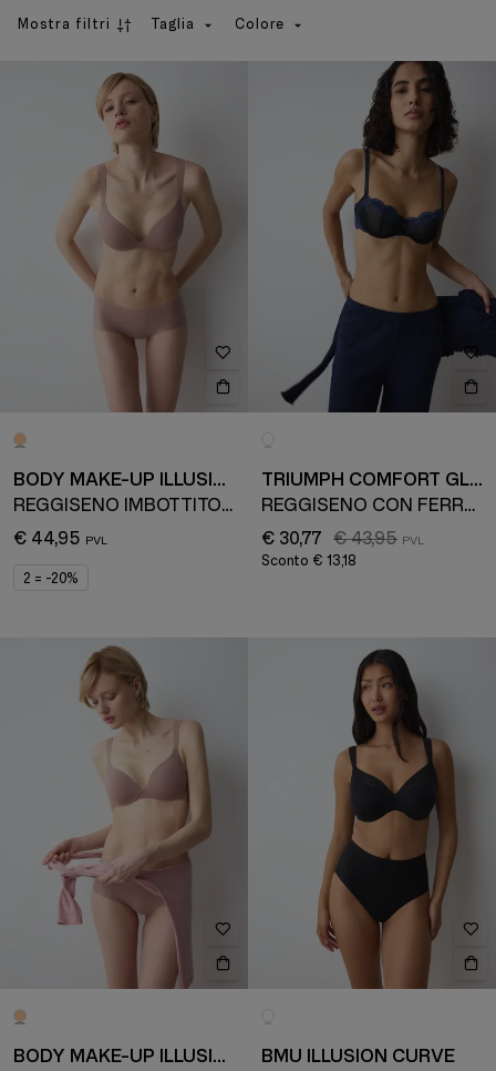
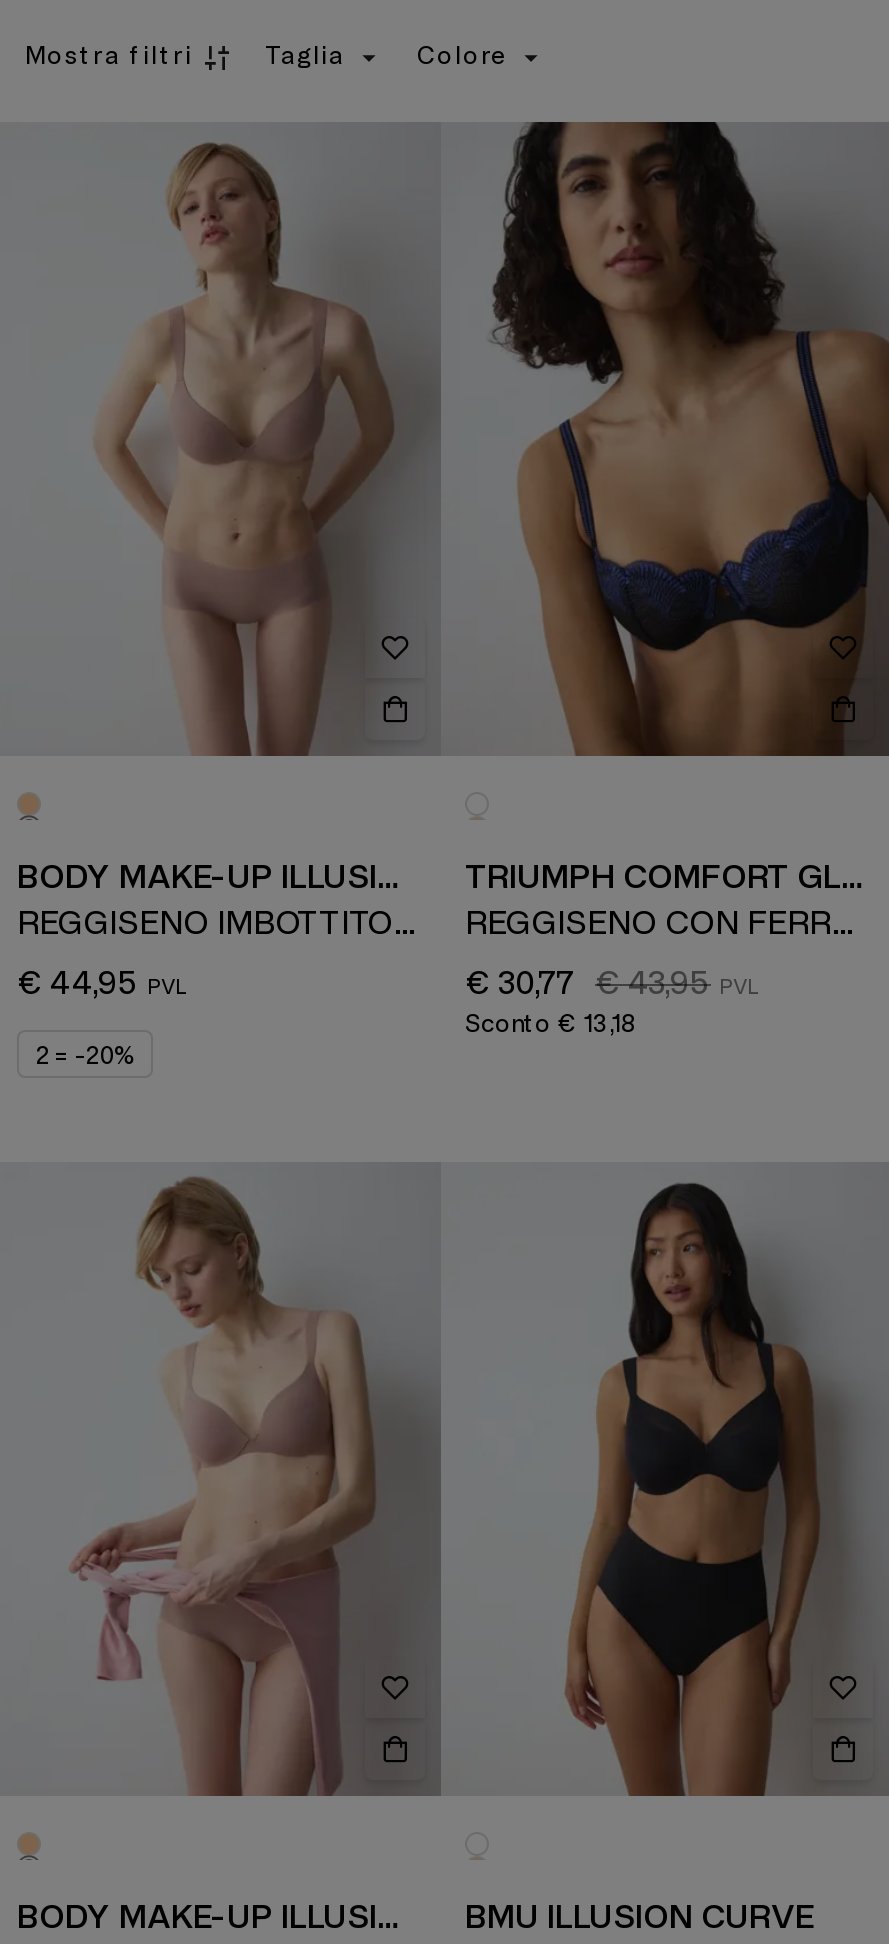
[277,60,493,414] [image] -> [489,120,883,758] [image]

